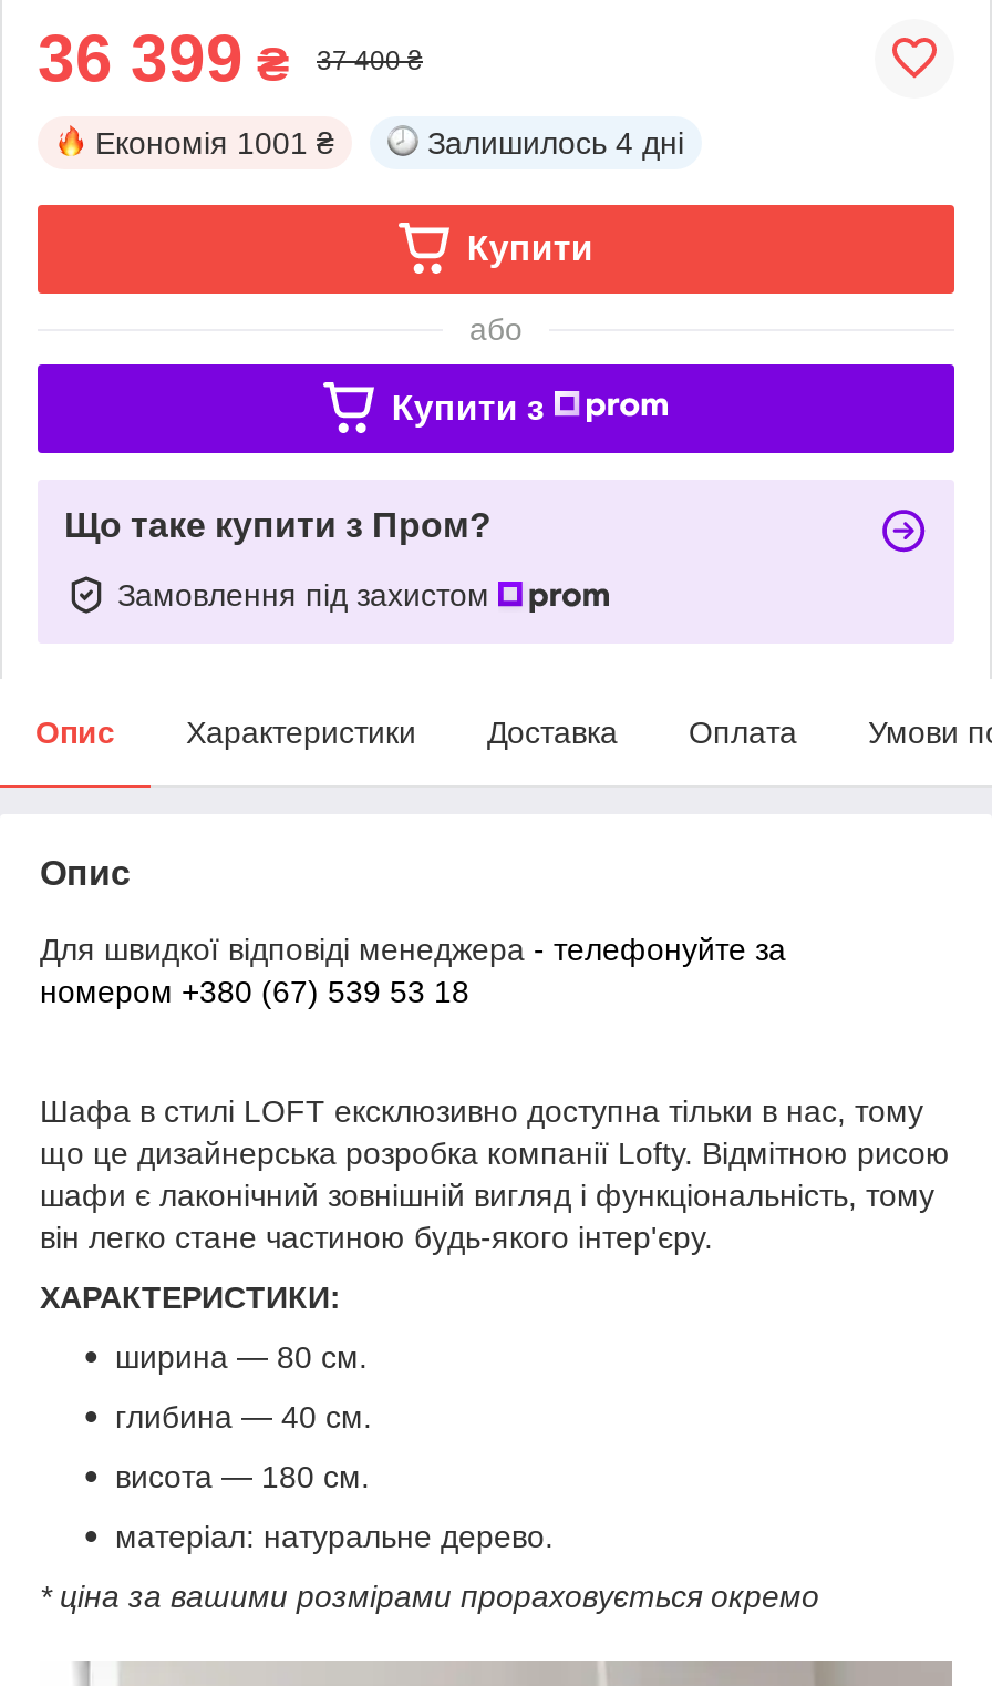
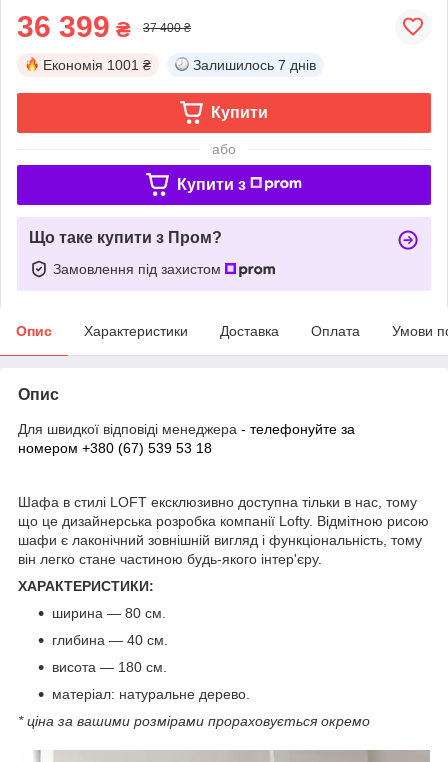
[427,125,684,160] Залишилось 4 дні -> [193,57,316,73] Залишилось 7 днів

